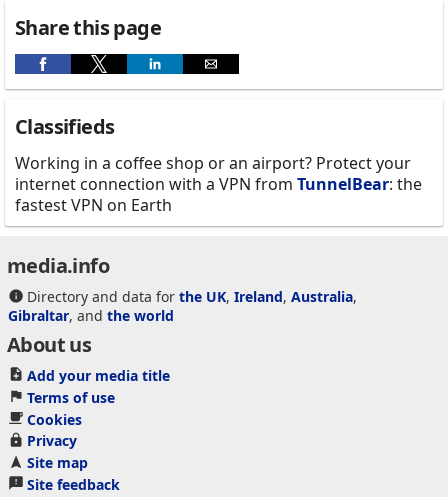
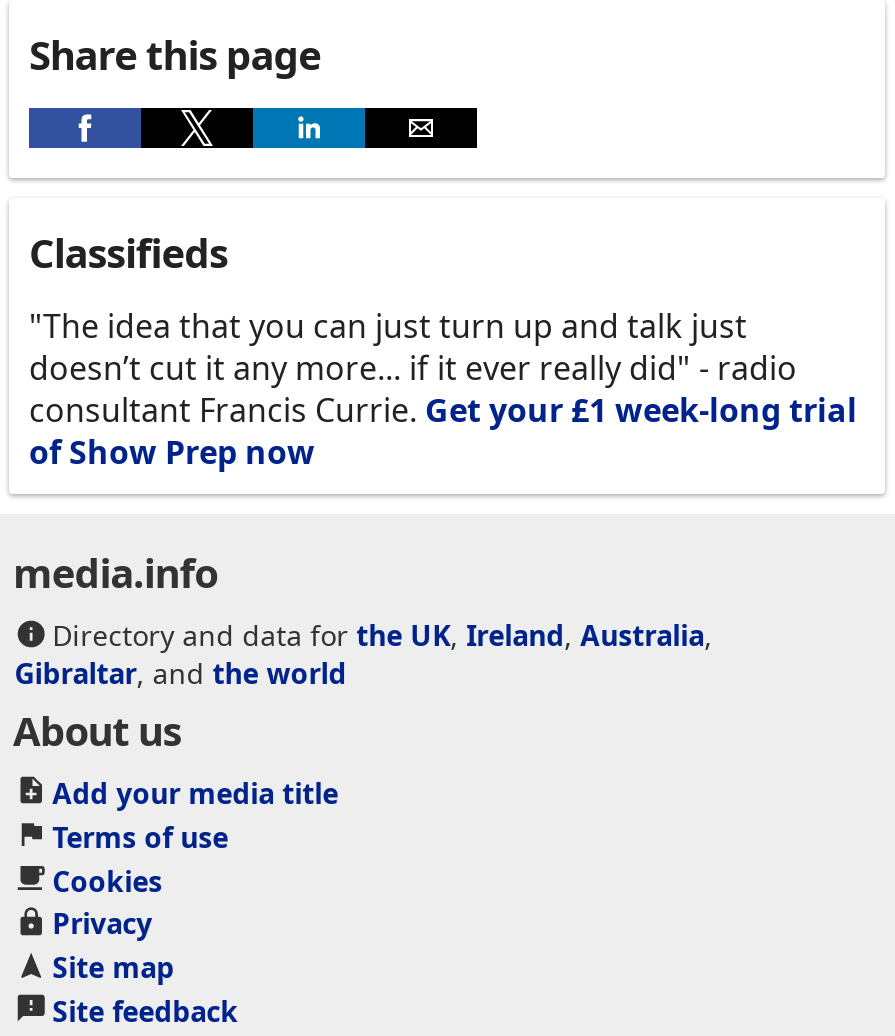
[15,152,422,216] Working in a coffee shop or an airport? Protect your | internet connection with a VPN from TunnelBear: the | fastest VPN on Earth -> [29,305,857,475] "The idea that you can just turn up and talk just | doesn’t cut it any more... if it ever really did" - radio | consultant Francis Currie. Get your £1 week-long trial | of Show Prep now

